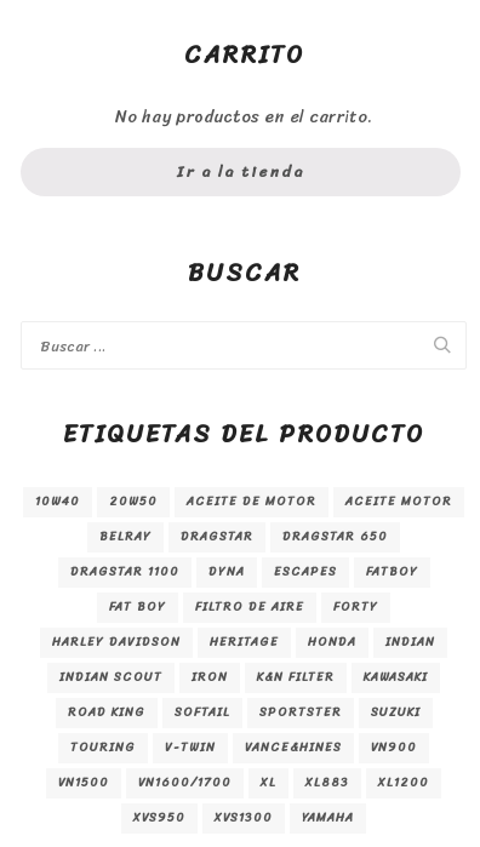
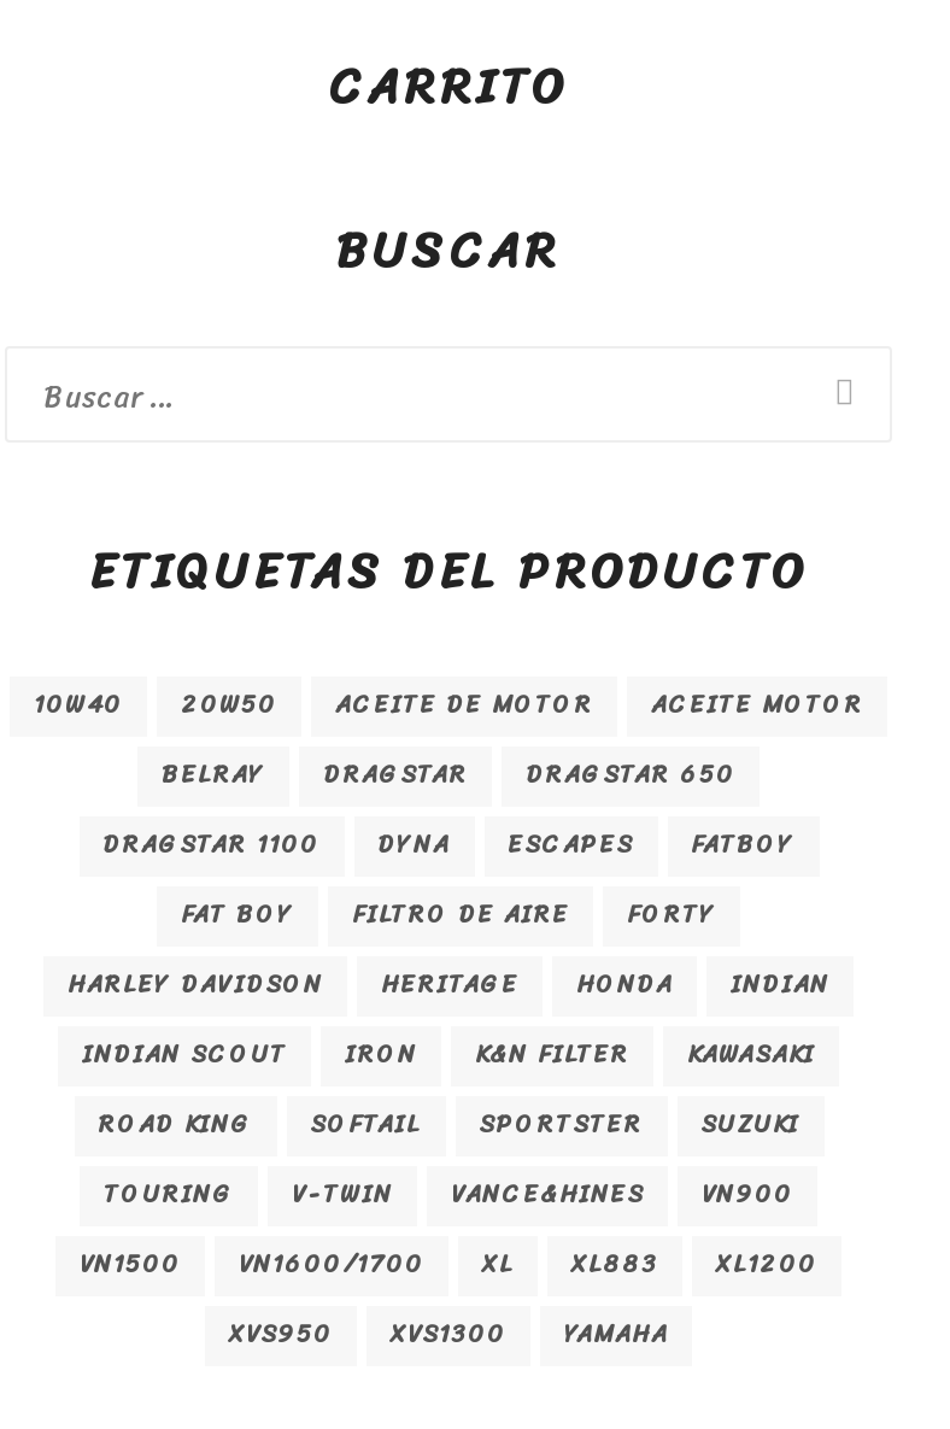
[115,102,372,185] No hay productos en el carrito. | Ir a la tienda -> none

